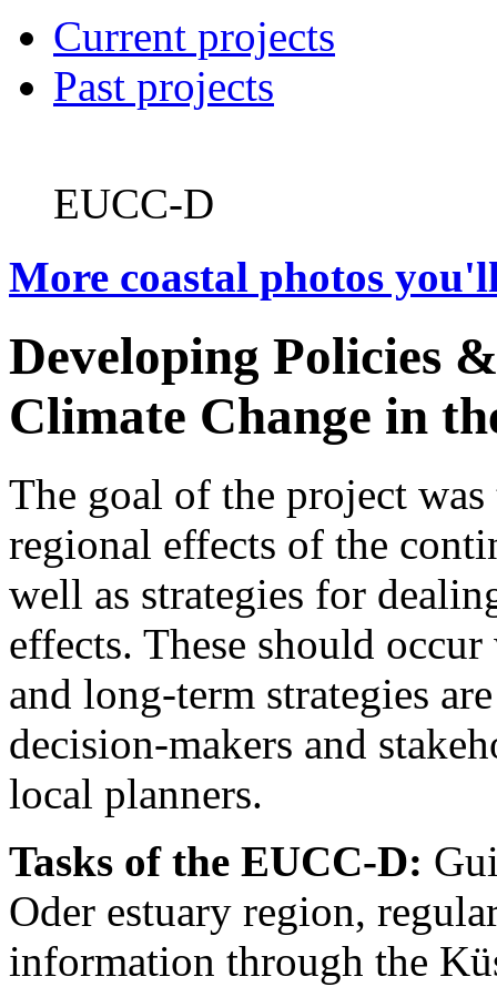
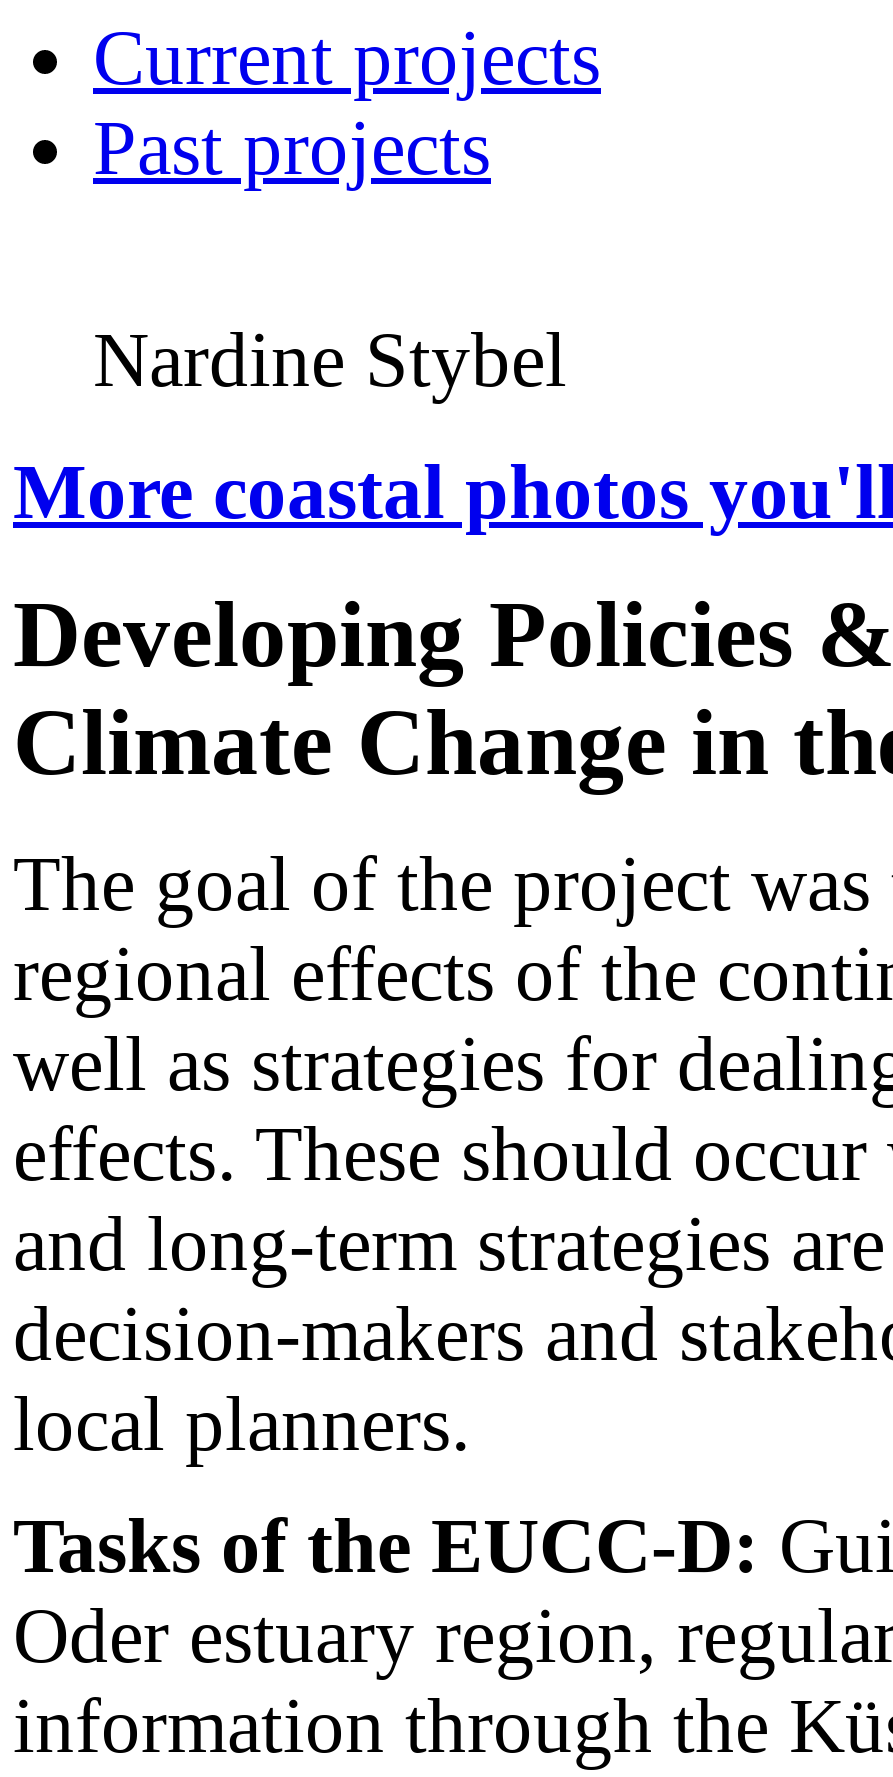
[53,180,214,227] EUCC-D -> [93,316,567,402] Nardine Stybel

